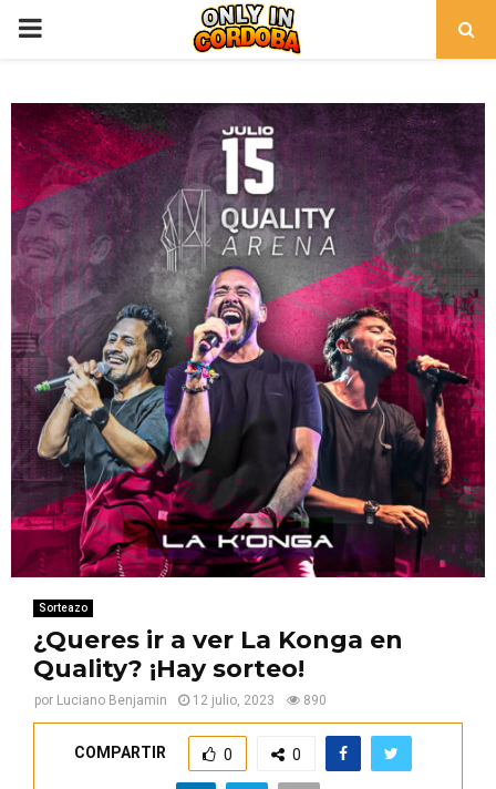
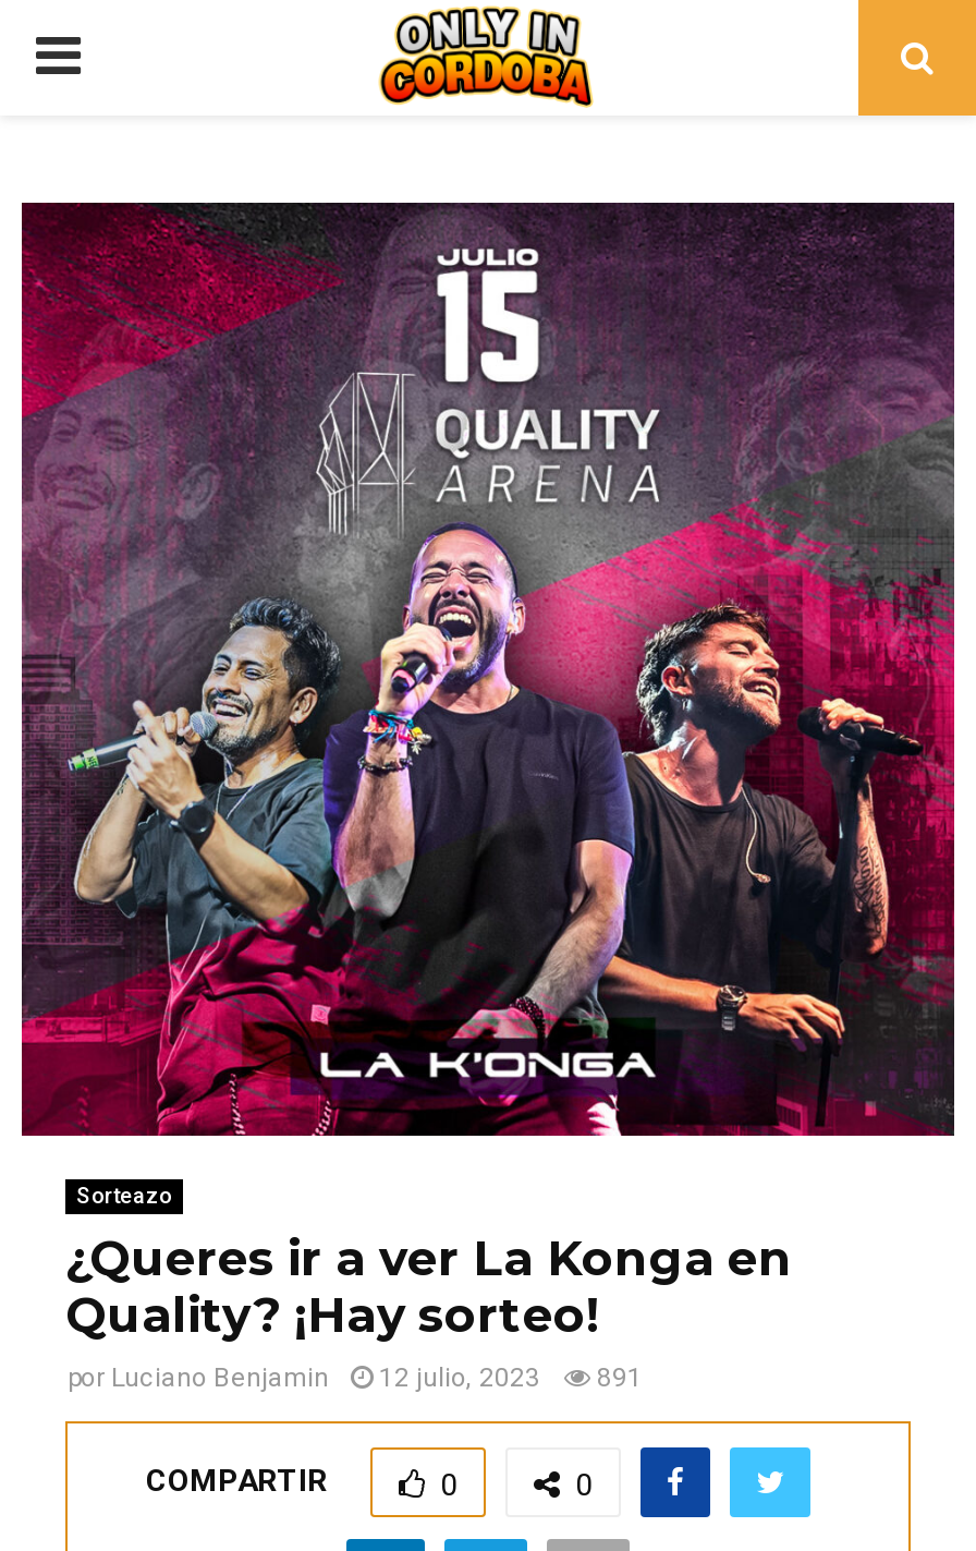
[34,693,327,708] por Luciano Benjamin 12 julio, 2023 890 -> [68,1362,643,1393] por Luciano Benjamin 12 julio, 2023 891

